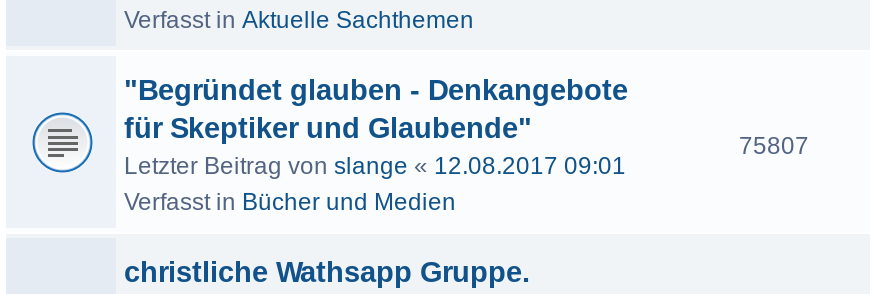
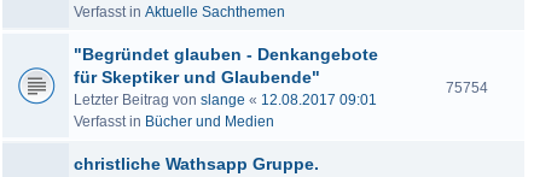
[739,132,809,160] 75807 -> [445,79,487,96] 75754

